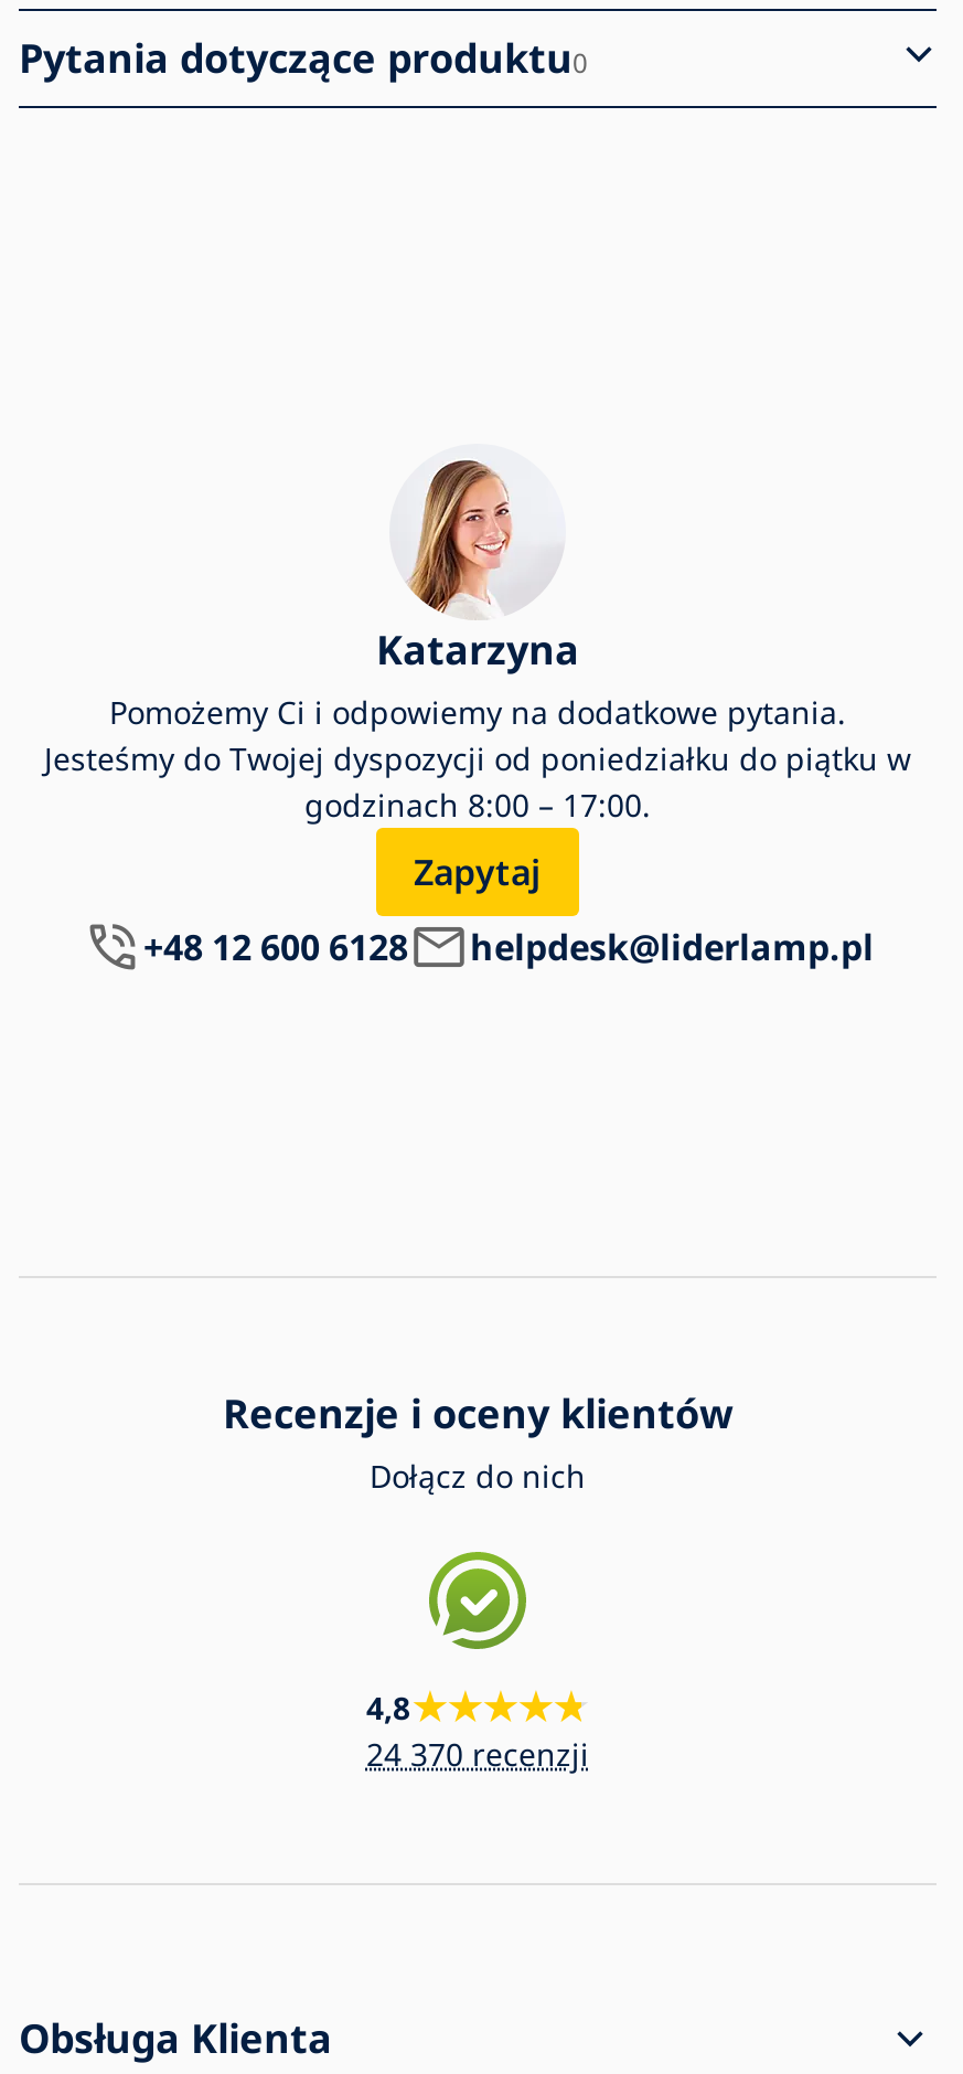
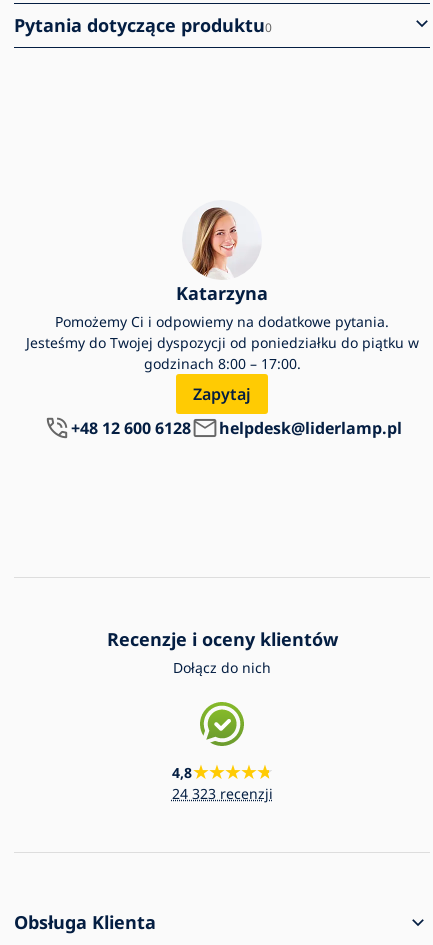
[366,1733,589,1775] 24 370 recenzji -> [171,784,272,803] 24 323 recenzji

